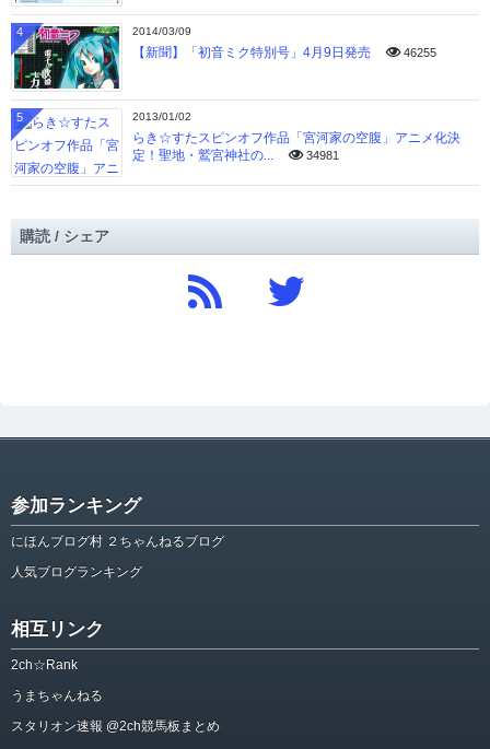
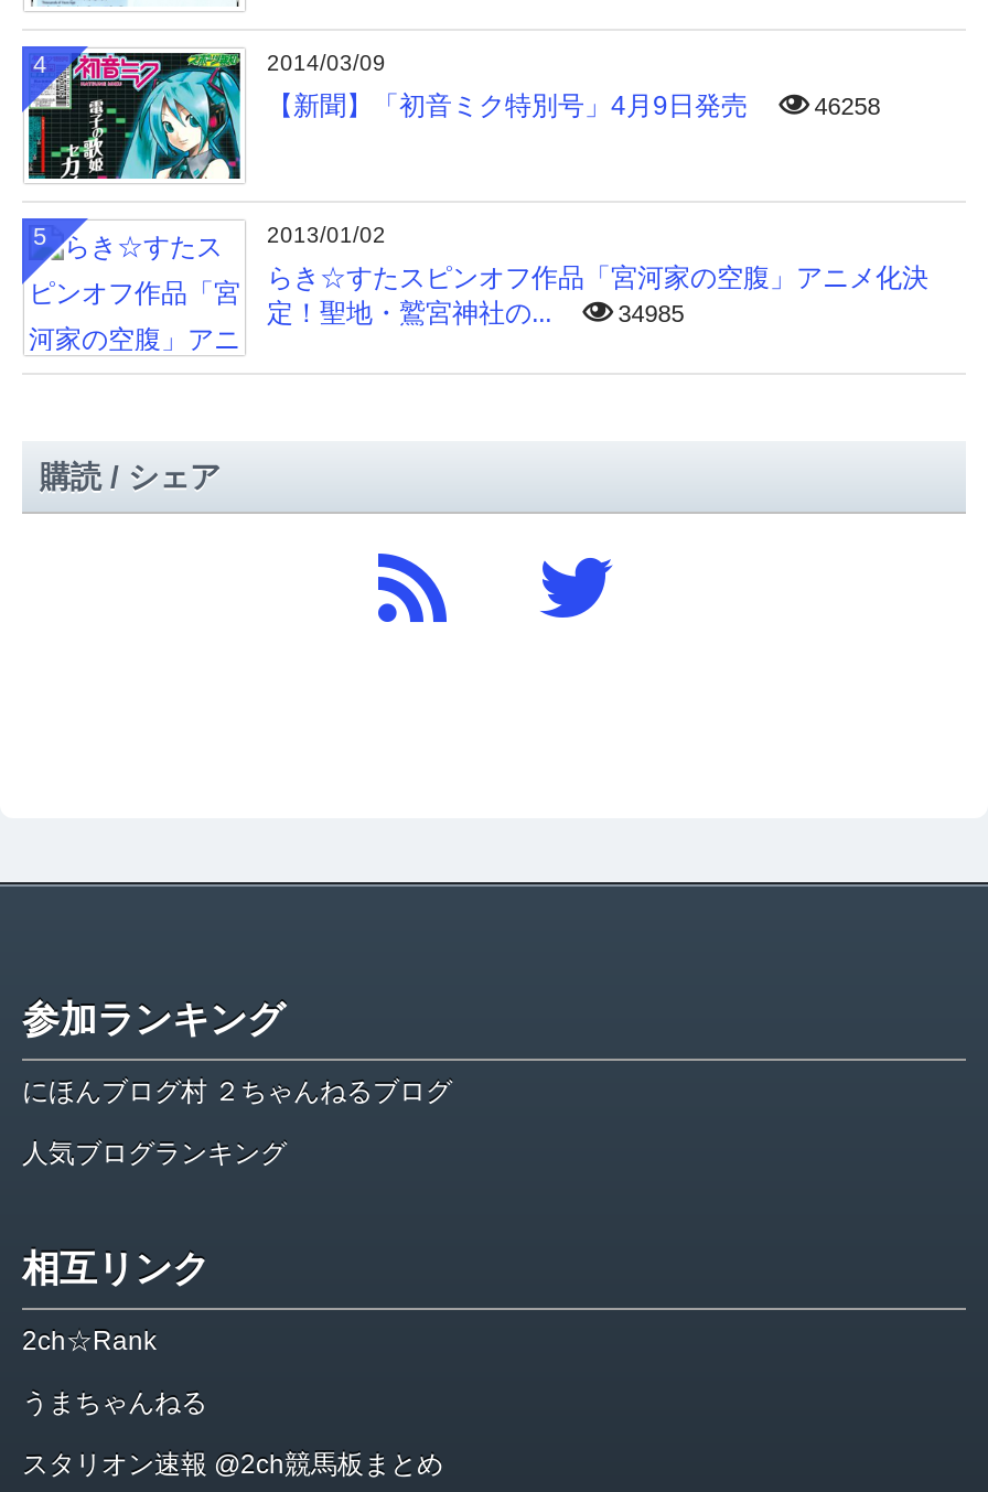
[404,46,437,59] 46255 -> [814,93,880,119] 46258
[306,149,339,162] 34981 -> [618,300,684,326] 34985

